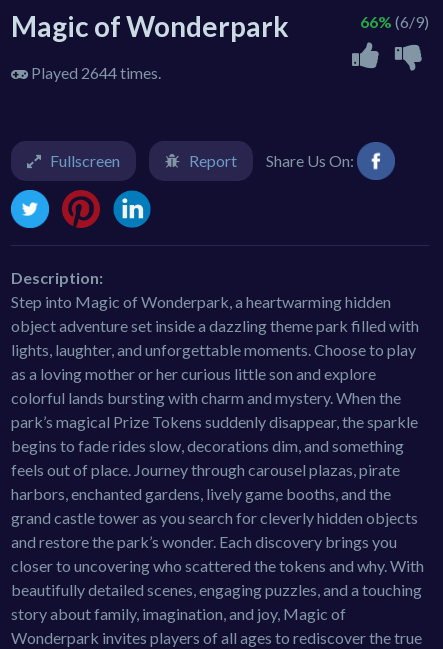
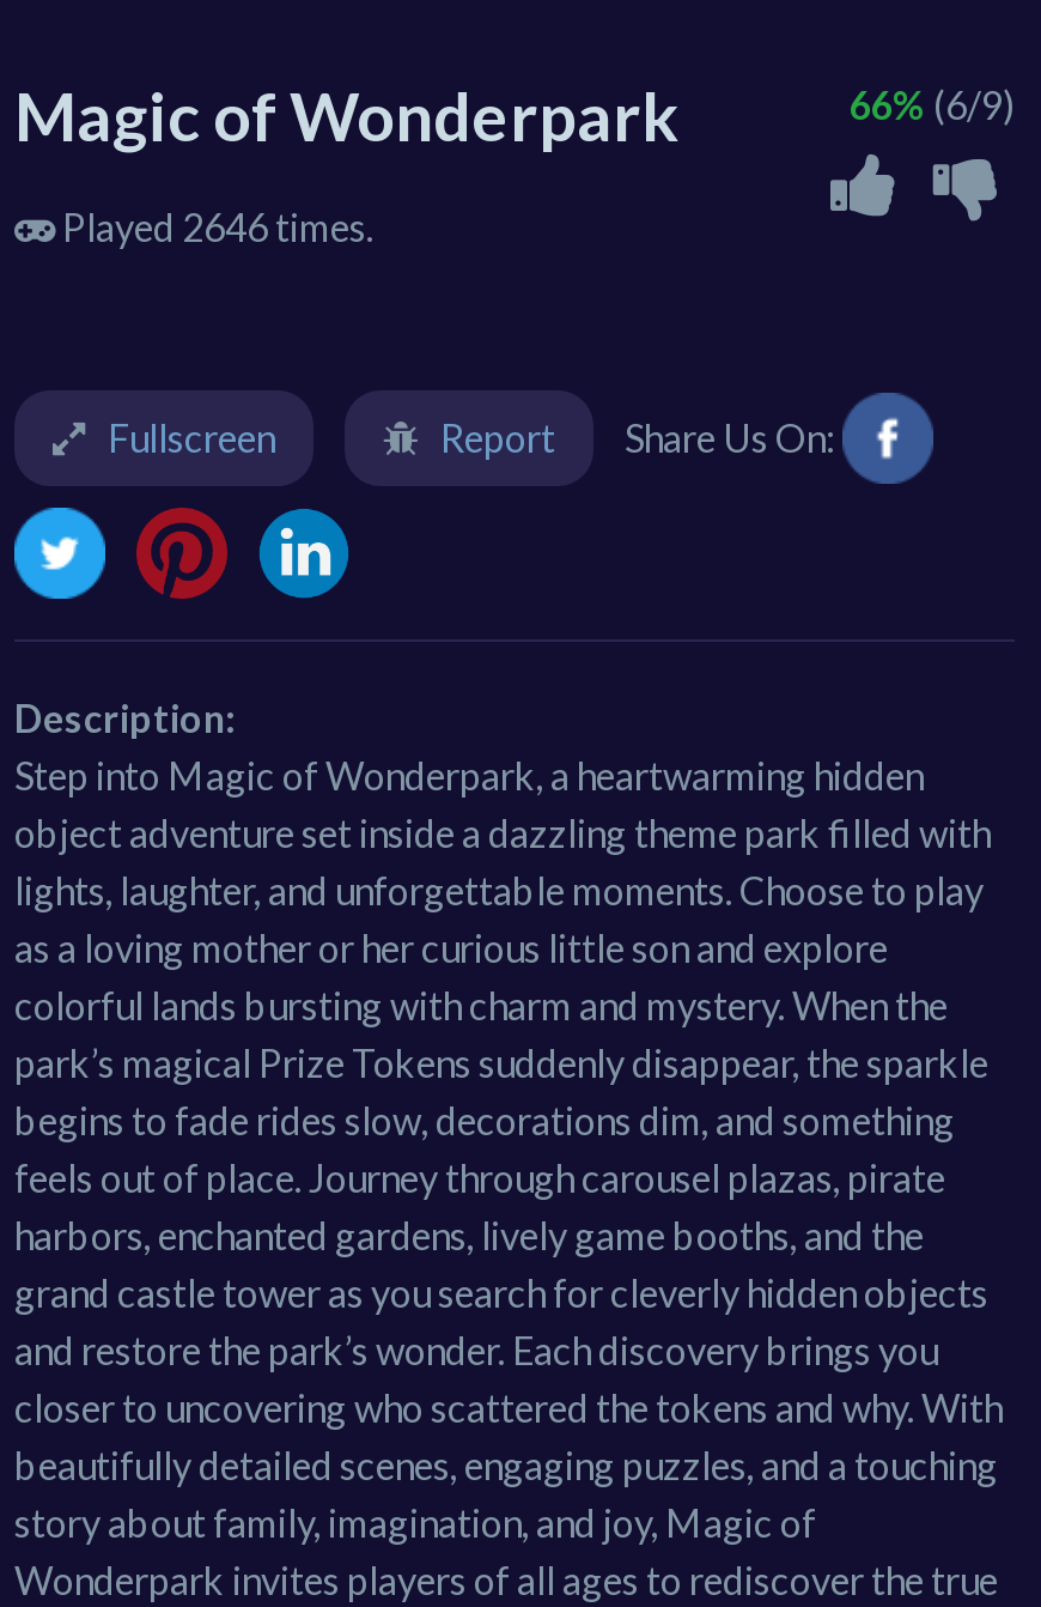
[28,63,161,82] Played 2644 times. -> [55,204,373,249] Played 2646 times.

